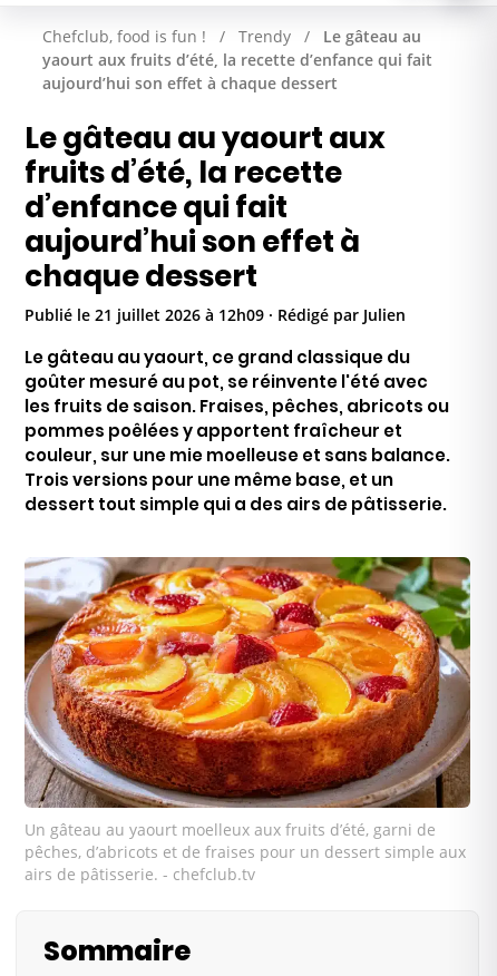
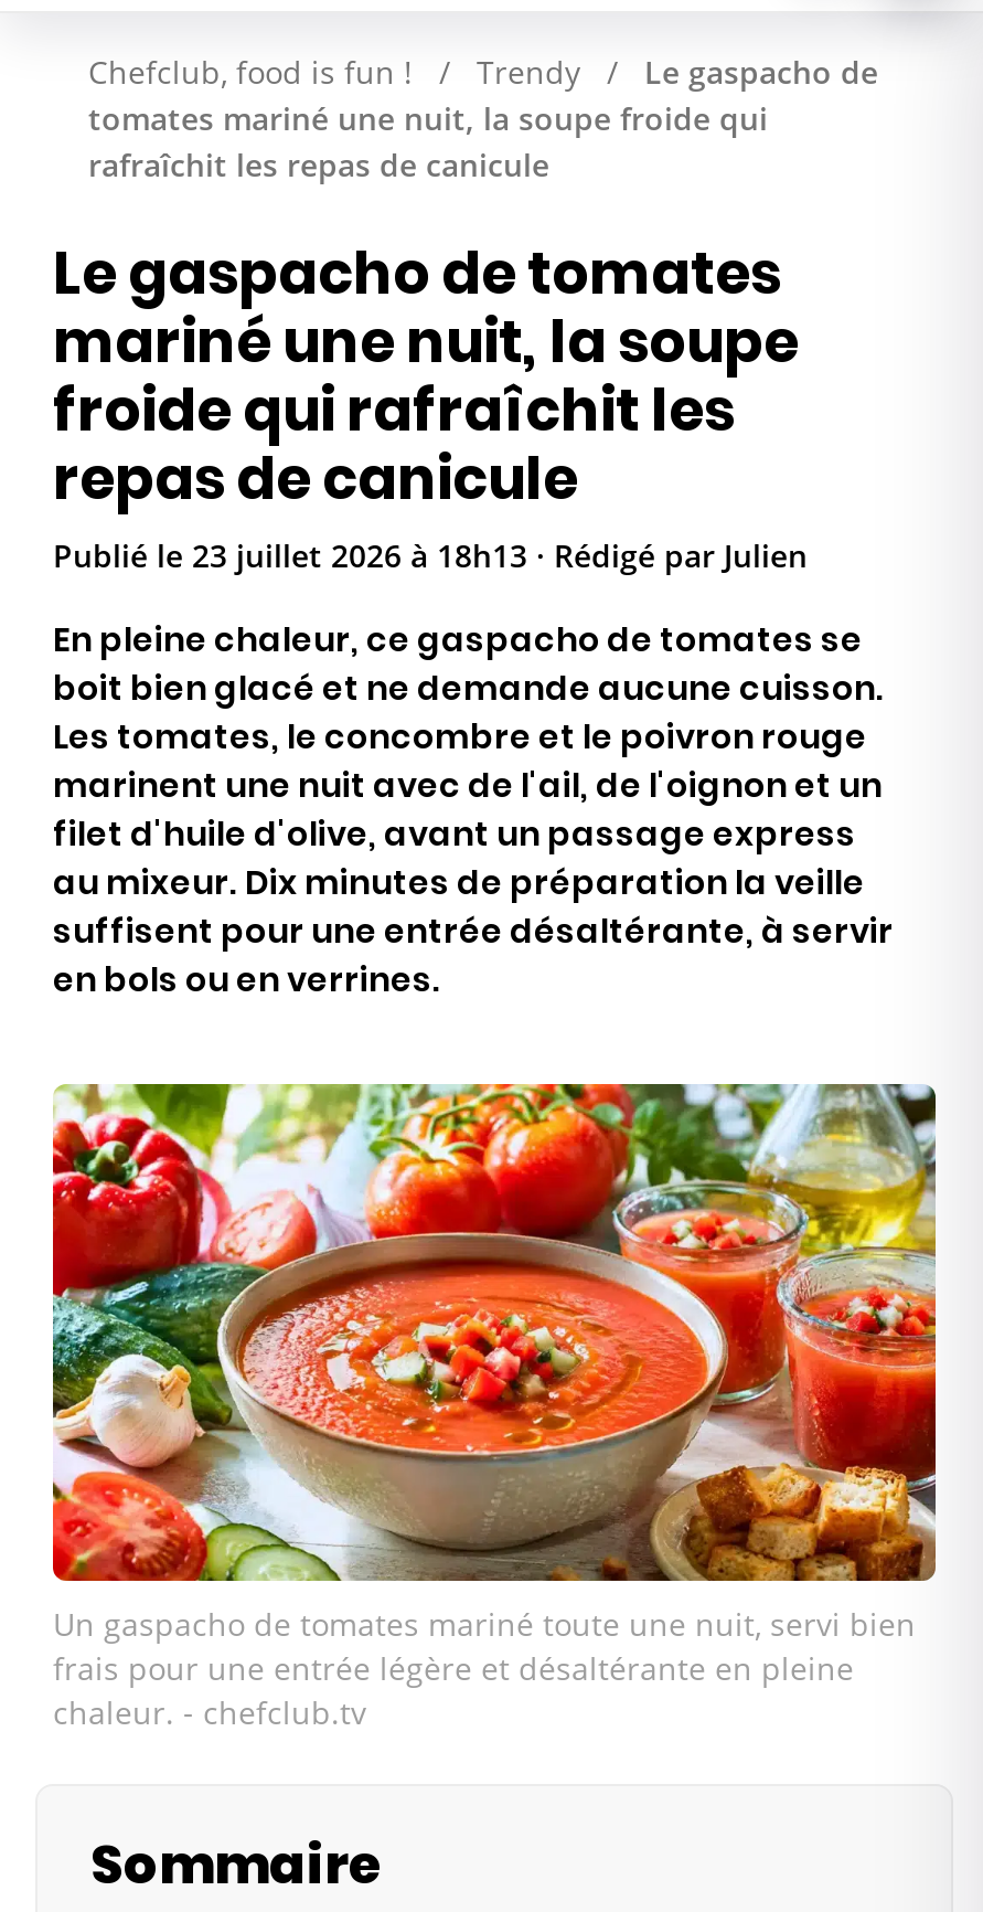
[42,26,432,94] Le gâteau au | yaourt aux fruits d’été, la recette d’enfance qui fait | aujourd’hui son effet à chaque dessert -> [88,51,878,186] Le gaspacho de | tomates mariné une nuit, la soupe froide qui | rafraîchit les repas de canicule
[25,118,406,325] Le gâteau au yaourt aux | fruits d’été, la recette | d’enfance qui fait | aujourd’hui son effet à | chaque dessert | Publié le 21 juillet 2026 à 12h09 · Rédigé par Julien -> [53,234,808,576] Le gaspacho de tomates | mariné une nuit, la soupe | froide qui rafraîchit les | repas de canicule | Publié le 23 juillet 2026 à 18h13 · Rédigé par Julien
[25,345,450,516] Le gâteau au yaourt, ce grand classique du | goûter mesuré au pot, se réinvente l'été avec | les fruits de saison. Fraises, pêches, abricots ou | pommes poêlées y apportent fraîcheur et | couleur, sur une mie moelleuse et sans balance. | Trois versions pour une même base, et un | dessert tout simple qui a des airs de pâtisserie. -> [53,616,894,1003] En pleine chaleur, ce gaspacho de tomates se | boit bien glacé et ne demande aucune cuisson. | Les tomates, le concombre et le poivron rouge | marinent une nuit avec de l'ail, de l'oignon et un | filet d'huile d'olive, avant un passage express | au mixeur. Dix minutes de préparation la veille | suffisent pour une entrée désaltérante, à servir | en bols ou en verrines.
[23,556,471,885] [image] | Un gâteau au yaourt moelleux aux fruits d’été, garni de | pêches, d’abricots et de fraises pour un dessert simple aux | airs de pâtisserie. - chefclub.tv -> [51,1082,938,1734] [image] | Un gaspacho de tomates mariné toute une nuit, servi bien | frais pour une entrée légère et désaltérante en pleine | chaleur. - chefclub.tv

